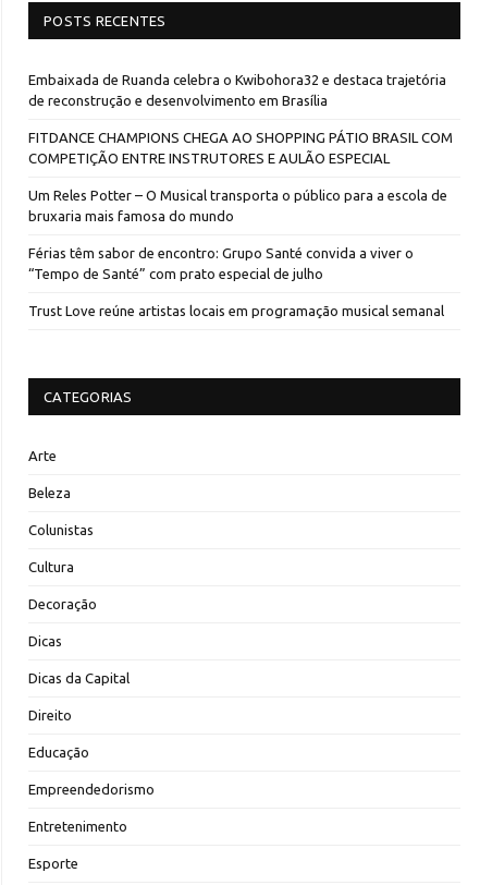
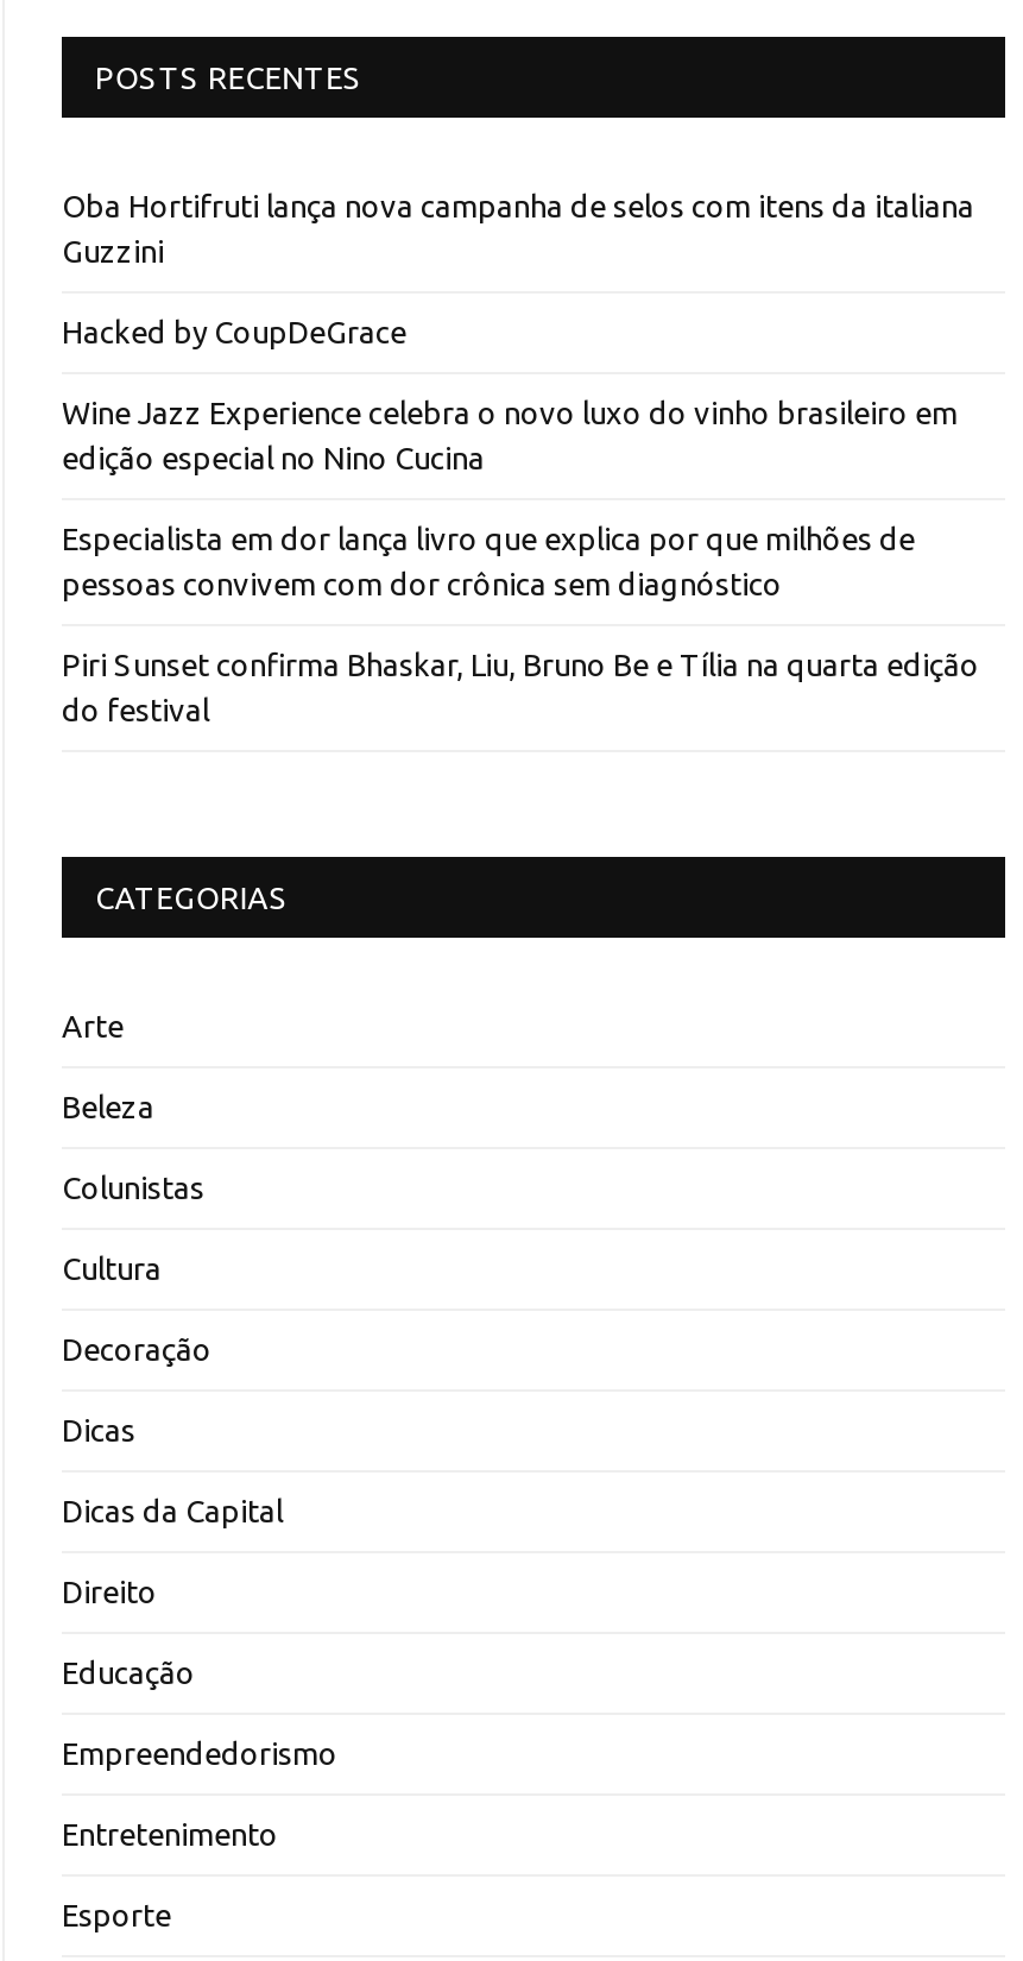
[28,72,446,108] Embaixada de Ruanda celebra o Kwibohora32 e destaca trajetória | de reconstrução e desenvolvimento em Brasília -> [62,189,974,267] Oba Hortifruti lança nova campanha de selos com itens da italiana | Guzzini
[28,130,453,166] FITDANCE CHAMPIONS CHEGA AO SHOPPING PÁTIO BRASIL COM | COMPETIÇÃO ENTRE INSTRUTORES E AULÃO ESPECIAL -> [62,315,406,348] Hacked by CoupDeGrace
[28,187,447,223] Um Reles Potter – O Musical transporta o público para a escola de | bruxaria mais famosa do mundo -> [62,396,958,474] Wine Jazz Experience celebra o novo luxo do vinho brasileiro em | edição especial no Nino Cucina
[28,245,414,281] Férias têm sabor de encontro: Grupo Santé convida a viver o | “Tempo de Santé” com prato especial de julho -> [62,522,915,600] Especialista em dor lança livro que explica por que milhões de | pessoas convivem com dor crônica sem diagnóstico
[28,303,444,318] Trust Love reúne artistas locais em programação musical semanal -> [62,648,979,726] Piri Sunset confirma Bhaskar, Liu, Bruno Be e Tília na quarta edição | do festival

